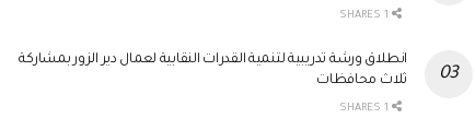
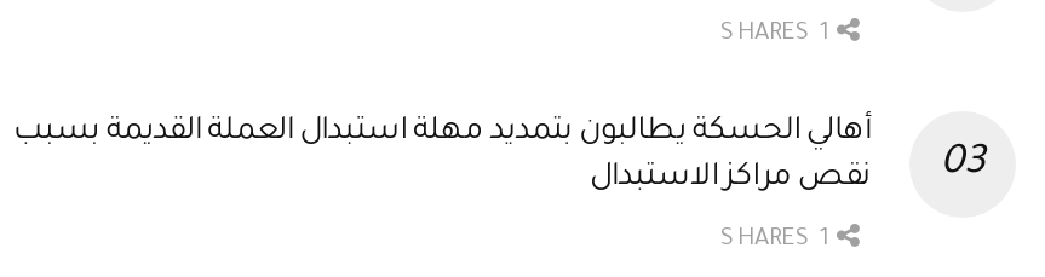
[19,52,407,88] انطلاق ورشة تدريبية لتنمية القدرات النقابية لعمال دير الزور بمشاركة | ثلاث محافظات -> [13,116,871,195] أهالي الحسكة يطالبون بتمديد مهلة استبدال العملة القديمة بسبب | نقص مراكز الاستبدال

